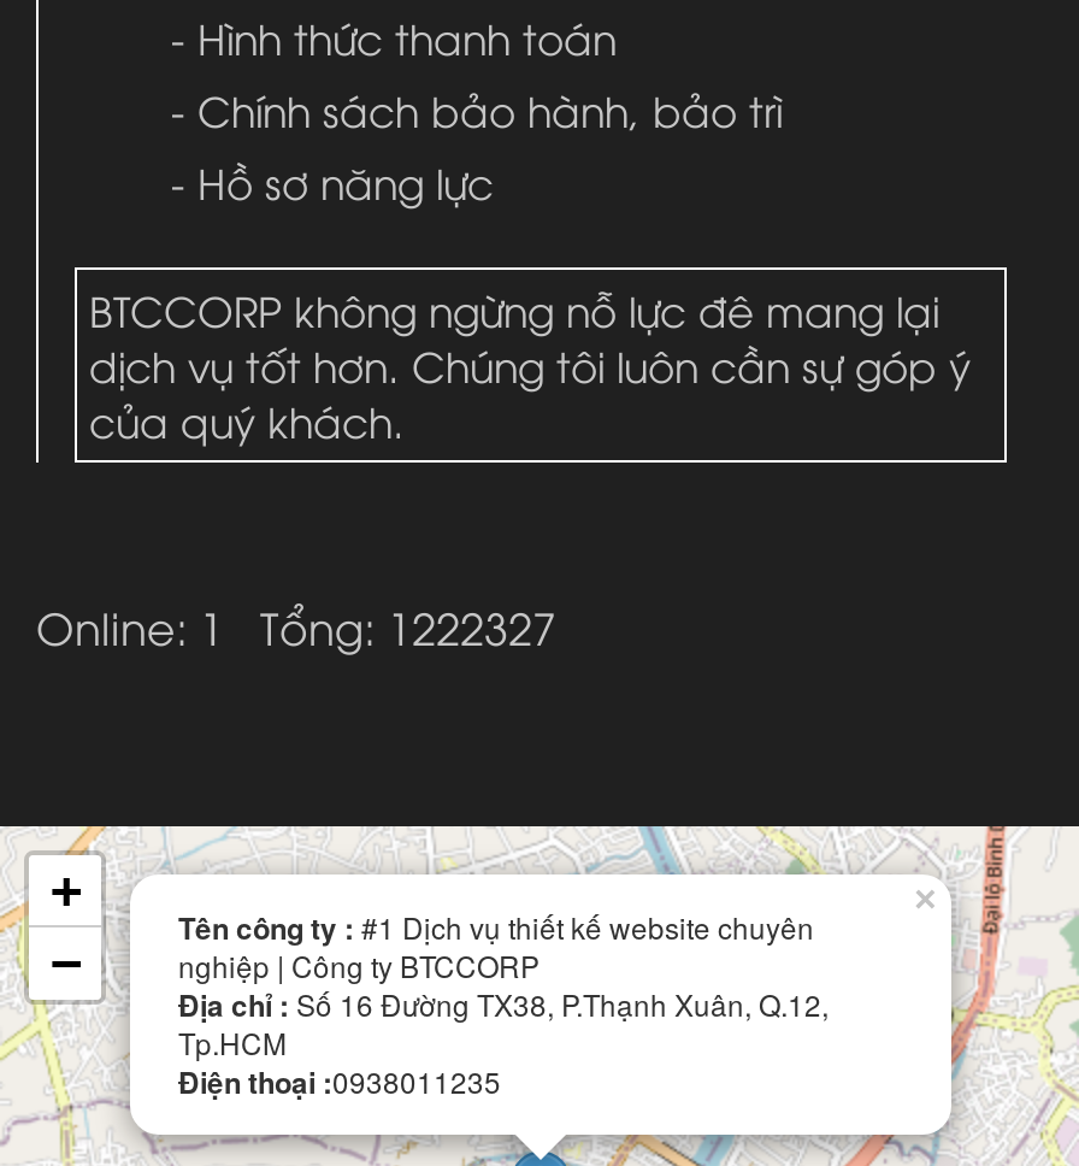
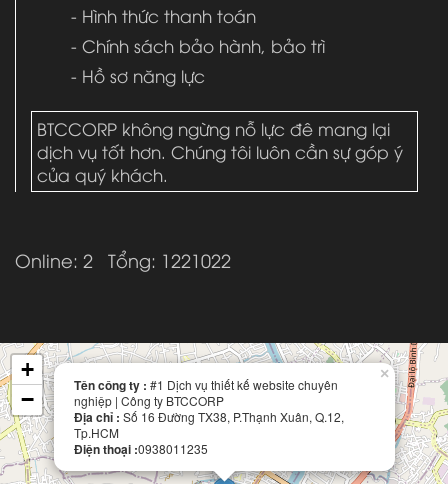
[36,596,556,656] Online: 1 Tổng: 1222327 -> [15,247,231,272] Online: 2 Tổng: 1221022

